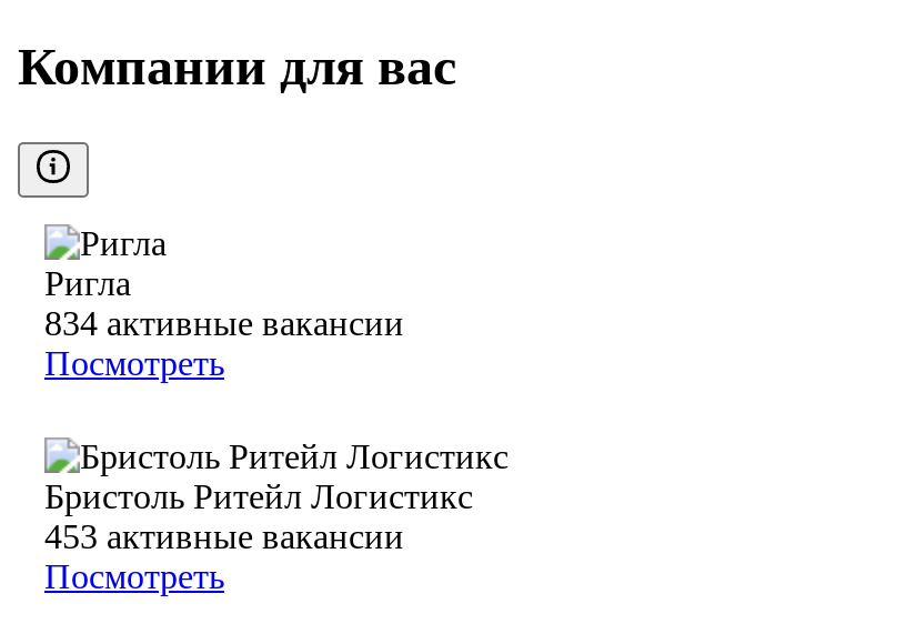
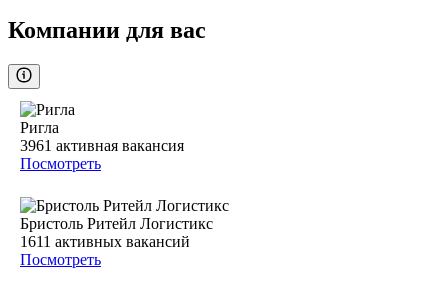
[44,305,404,343] 834 активные вакансии -> [20,137,184,154] 3961 активная вакансия
[44,518,404,556] 453 активные вакансии -> [20,233,190,250] 1611 активных вакансий

